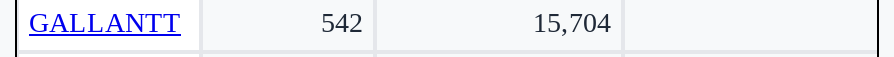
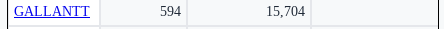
[321,8,363,38] 542 -> [160,4,181,19] 594

